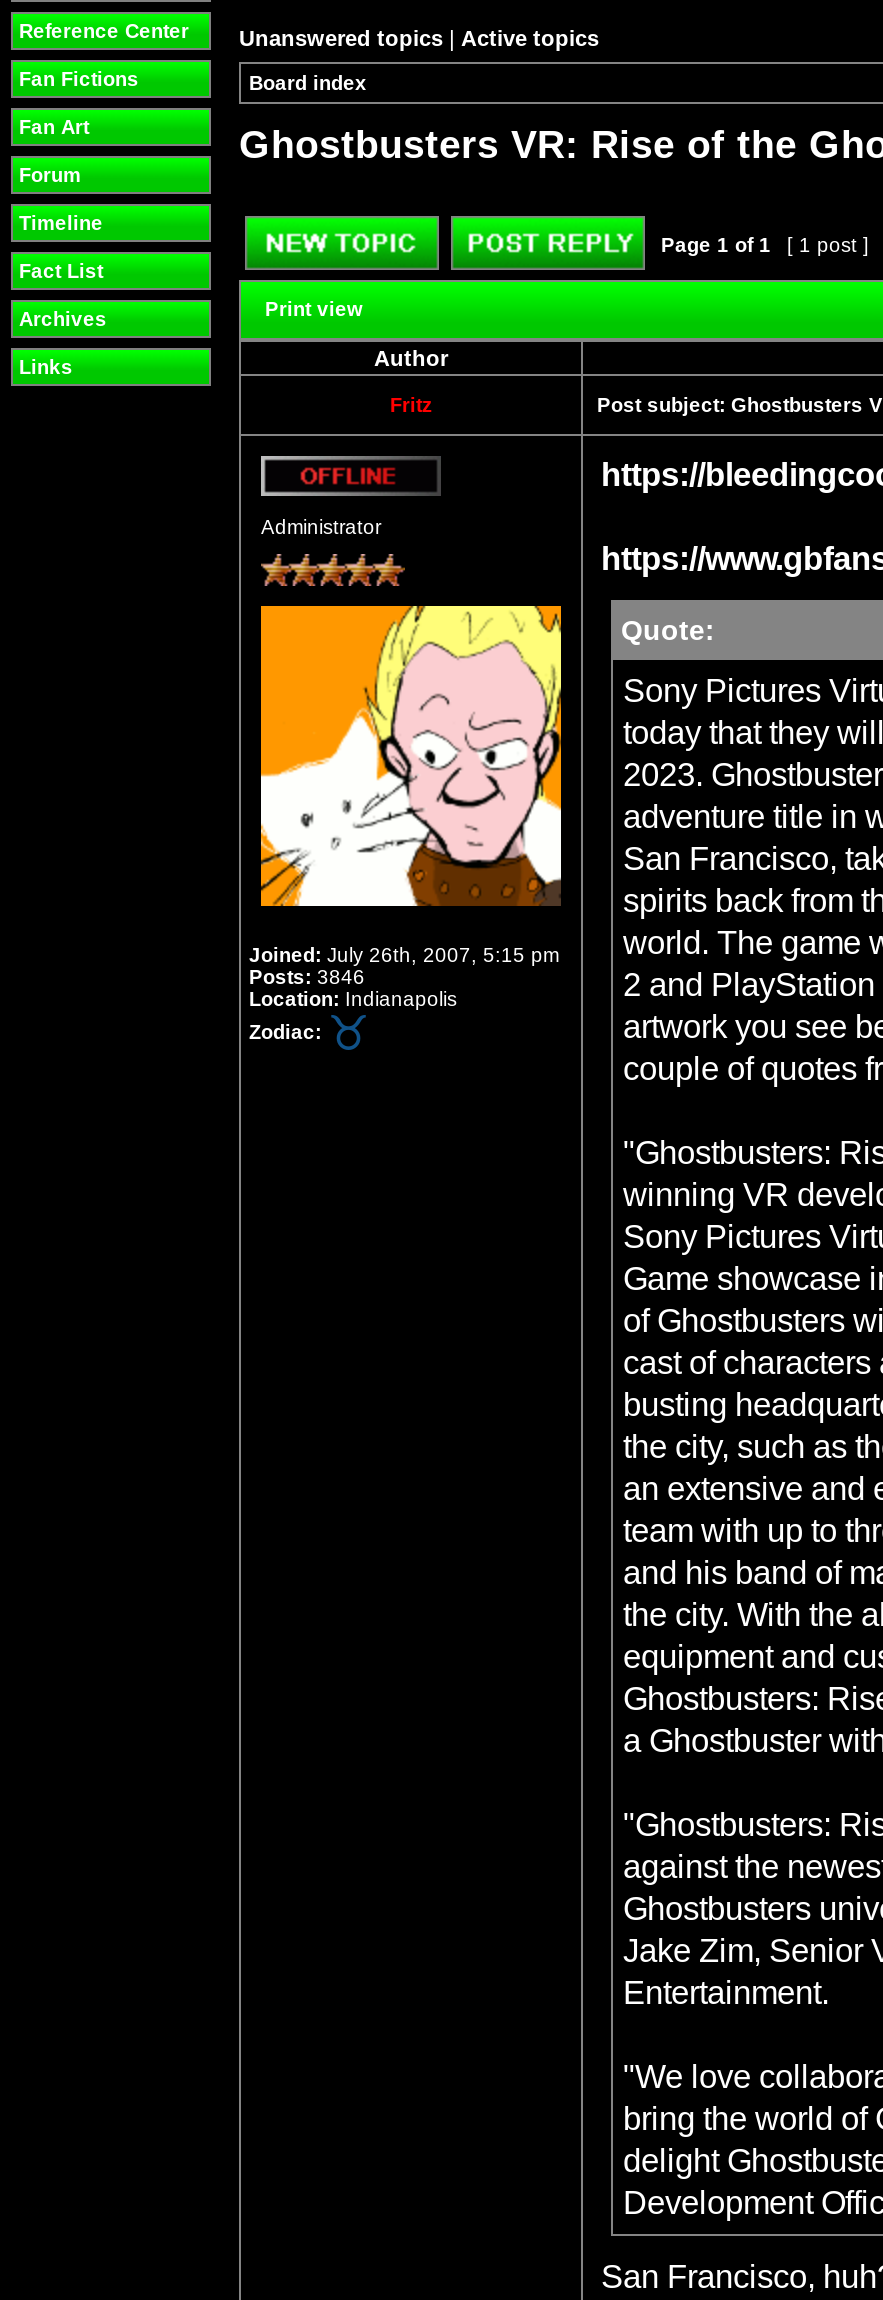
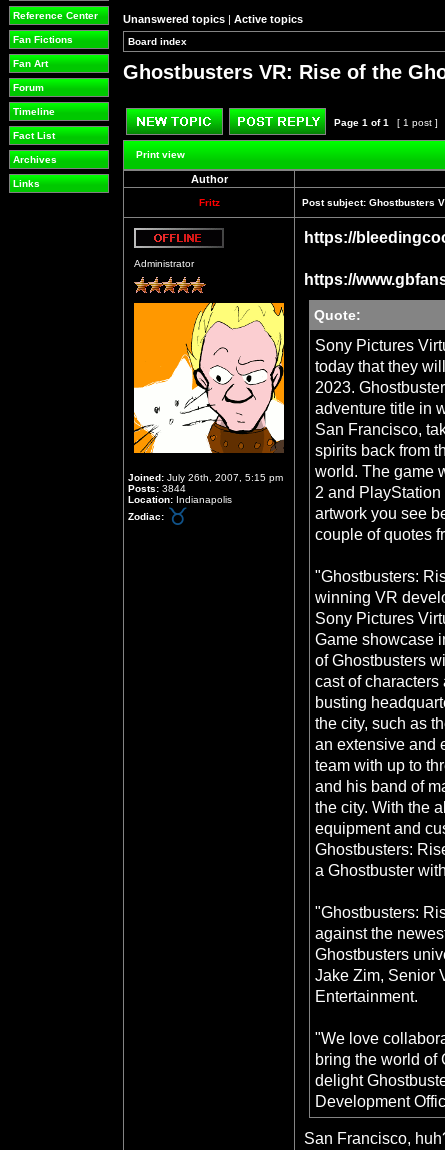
[249,966,365,988] Posts: 3846 -> [128,483,186,494] Posts: 3844

